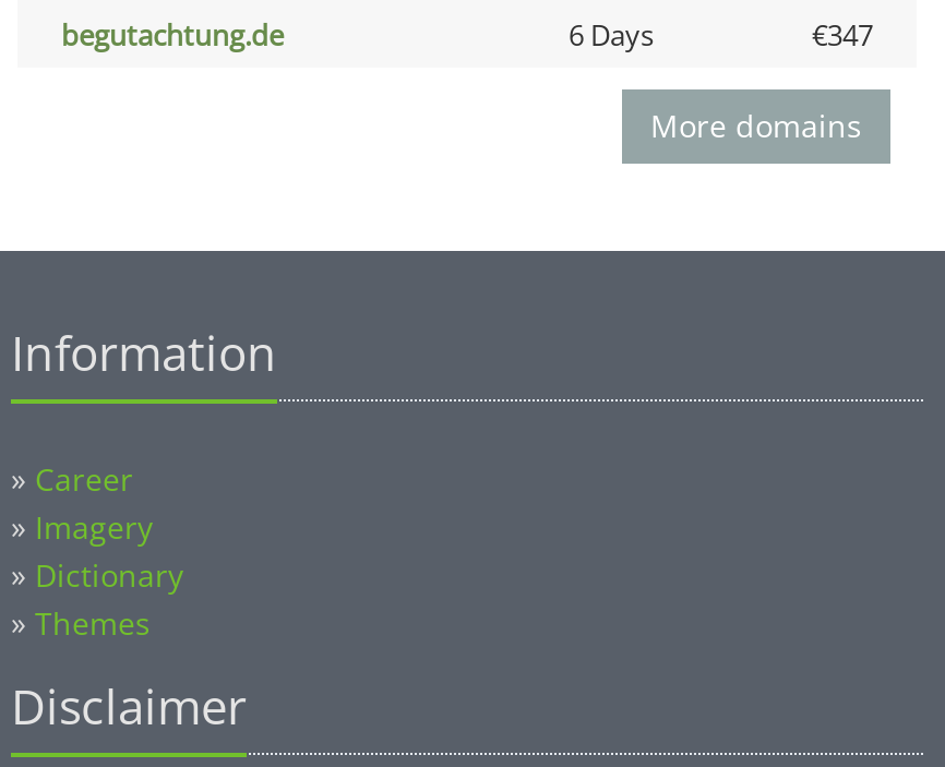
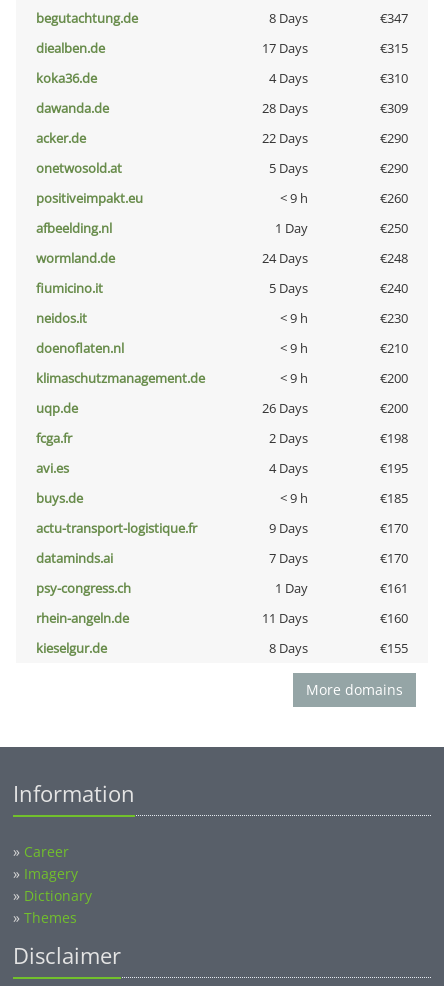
[569,14,654,53] 6 Days -> [268,8,307,26] 8 Days
none -> [36,38,408,656] diealben.de | 17 Days | €315 | koka36.de | 4 Days | €310 | dawanda.de | 28 Days | €309 | acker.de | 22 Days | €290 | onetwosold.at | 5 Days | €290 | positiveimpakt.eu | < 9 h | €260 | afbeelding.nl | 1 Day | €250 | wormland.de | 24 Days | €248 | fiumicino.it | 5 Days | €240 | neidos.it | < 9 h | €230 | doenoflaten.nl | < 9 h | €210 | klimaschutzmanagement.de | < 9 h | €200 | uqp.de | 26 Days | €200 | fcga.fr | 2 Days | €198 | avi.es | 4 Days | €195 | buys.de | < 9 h | €185 | actu-transport-logistique.fr | 9 Days | €170 | dataminds.ai | 7 Days | €170 | psy-congress.ch | 1 Day | €161 | rhein-angeln.de | 11 Days | €160 | kieselgur.de | 8 Days | €155

